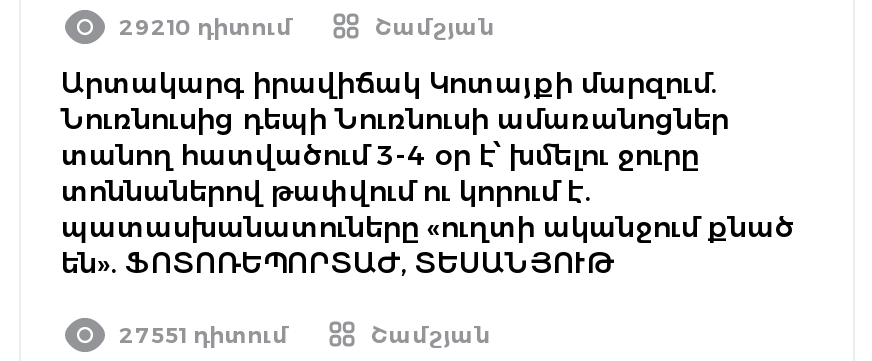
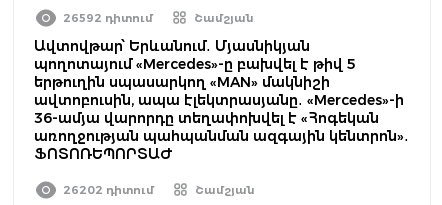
[119,12,293,40] 29210 դիտում -> [63,11,153,25] 26592 դիտում
[61,64,795,280] Արտակարգ իրավիճակ Կոտայքի մարզում. | Նուռնուսից դեպի Նուռնուսի ամառանոցներ | տանող հատվածում 3-4 օր է՝ խմելու ջուրը | տոննաներով թափվում ու կորում է. | պատասխանատուները «ուղտի ականջում քնած | են». ՖՈՏՈՌԵՊՈՐՏԱԺ, ՏԵՍԱՆՅՈՒԹ -> [34,37,409,163] Ավտովթար՝ Երևանում․ Մյասնիկյան | պողոտայում «Mercedes»-ը բախվել է թիվ 5 | երթուղին սպասարկող «MAN» մակնիշի | ավտոբուսին, ապա էլեկտրասյանը․ «Mercedes»-ի | 36-ամյա վարորդը տեղափոխվել է «Հոգեկան | առողջության պահպանման ազգային կենտրոն»․ | ՖՈՏՈՌԵՊՈՐՏԱԺ
[119,320,289,348] 27551 դիտում -> [63,183,154,197] 26202 դիտում

